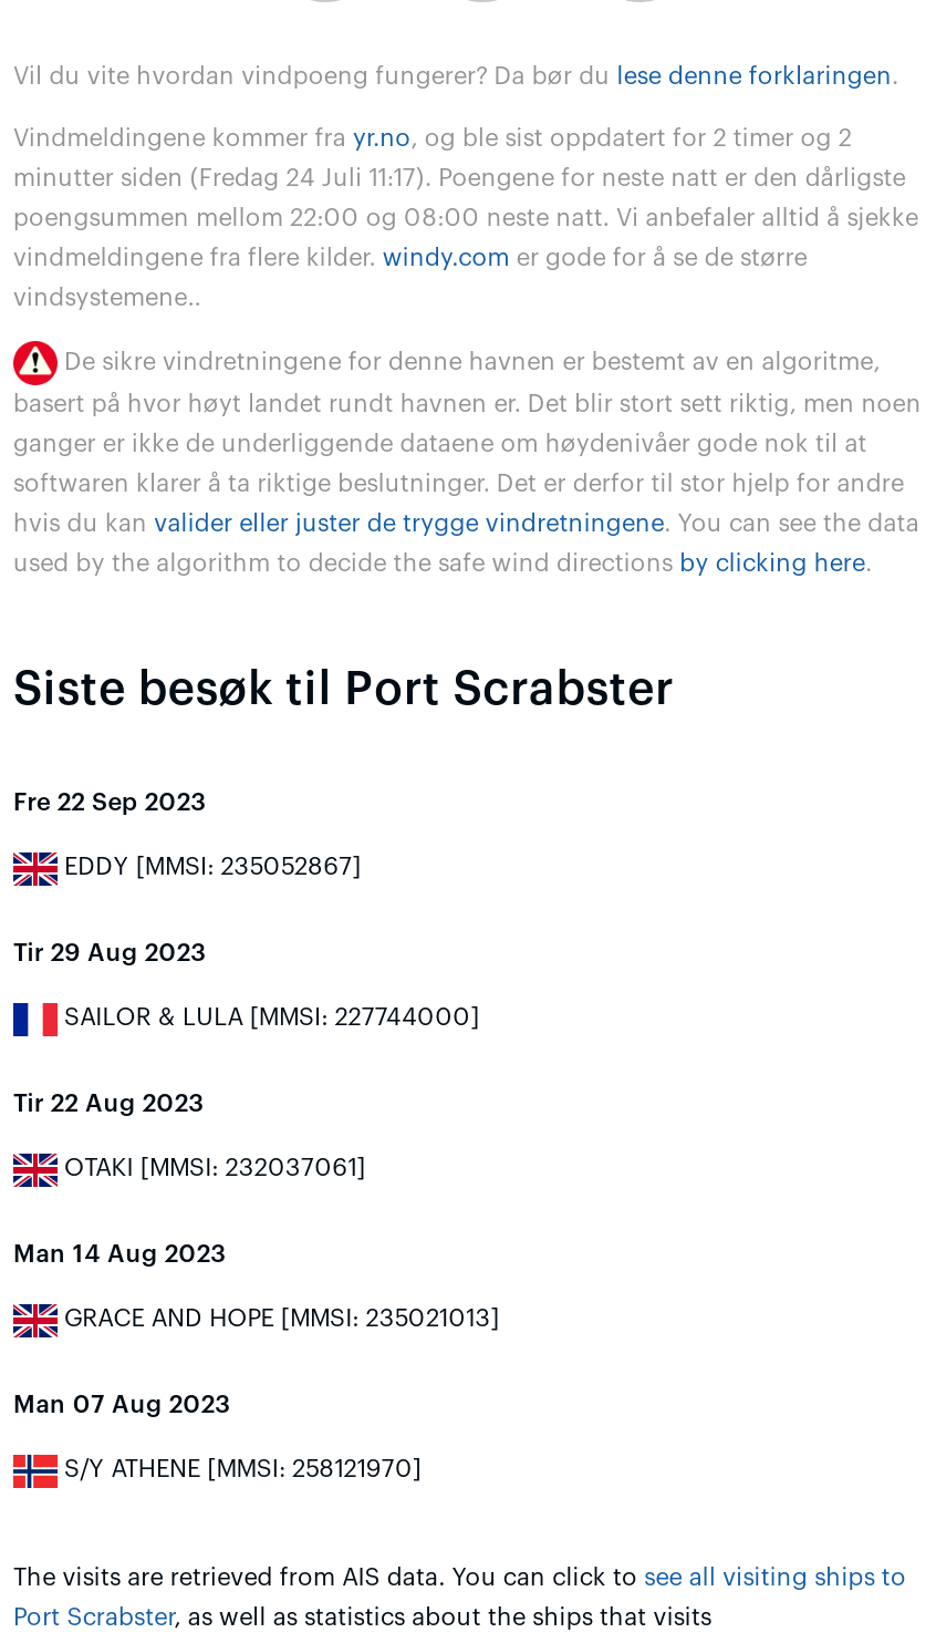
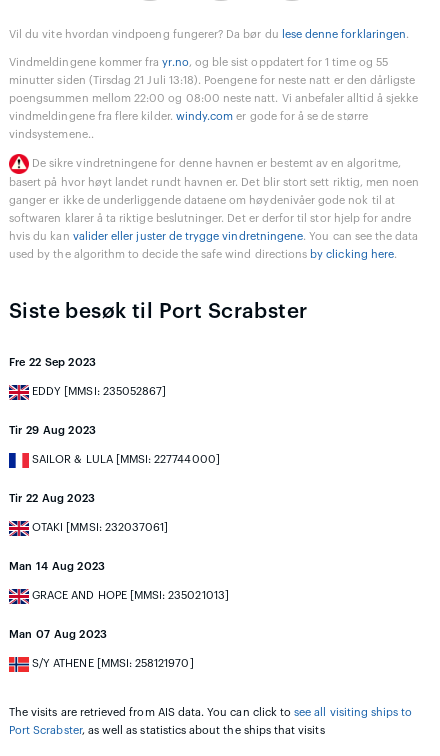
[13,127,852,152] Vindmeldingene kommer fra yr.no, og ble sist oppdatert for 2 timer og 2 -> [9,57,388,68] Vindmeldingene kommer fra yr.no, og ble sist oppdatert for 1 time og 55
[13,167,906,192] minutter siden (Fredag 24 Juli 11:17). Poengene for neste natt er den dårligste -> [9,75,415,86] minutter siden (Tirsdag 21 Juli 13:18). Poengene for neste natt er den dårligste

